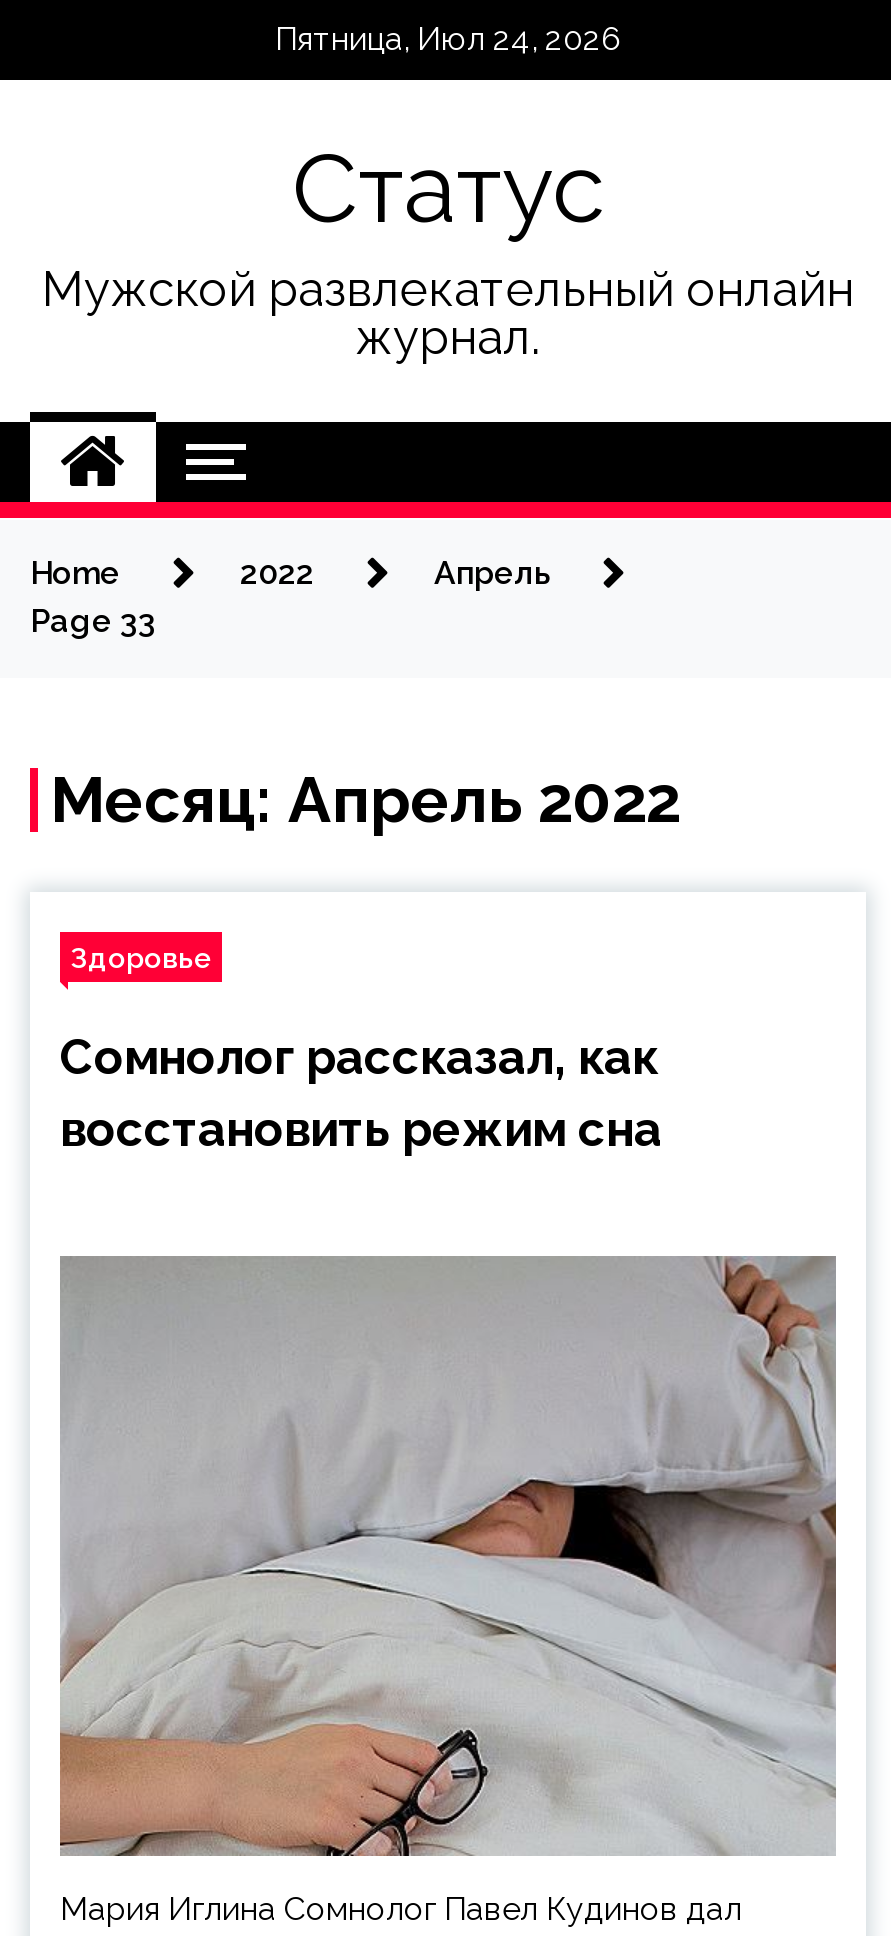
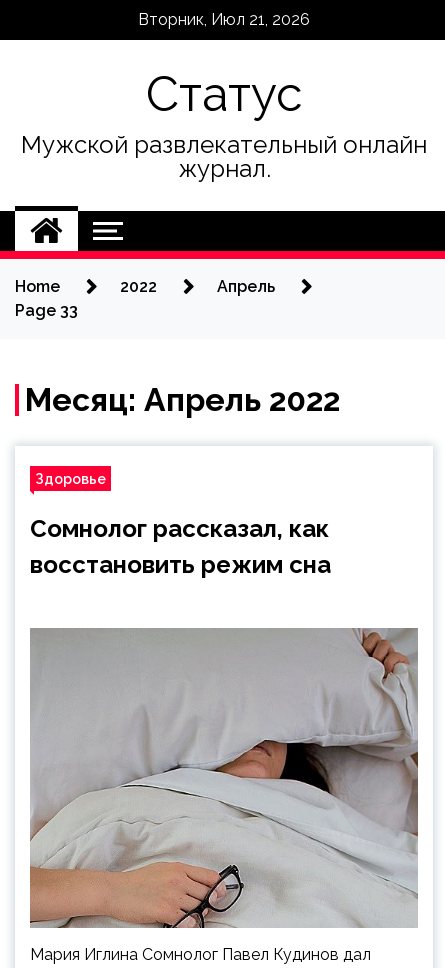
[275,20,621,58] Пятница, Июл 24, 2026 -> [138,10,310,29] Вторник, Июл 21, 2026

